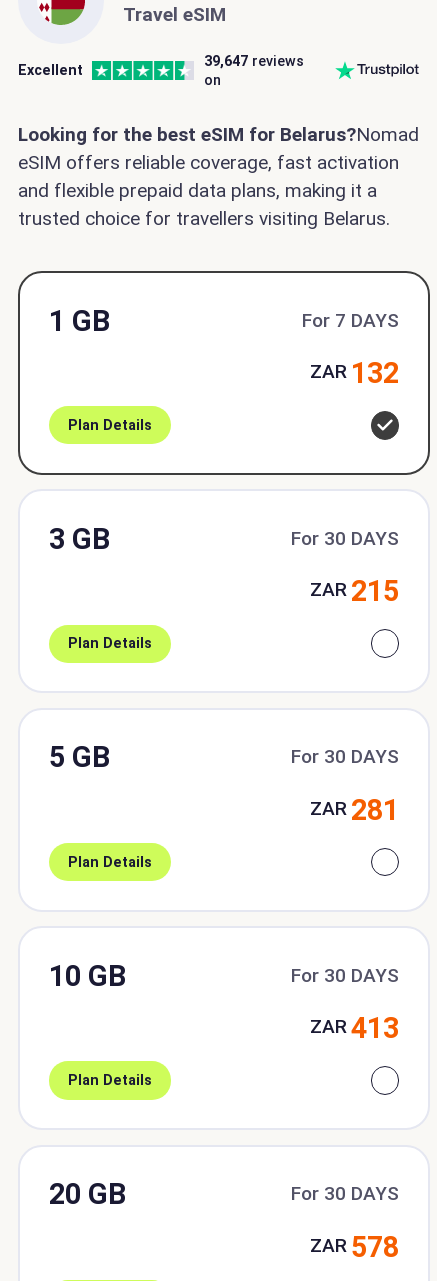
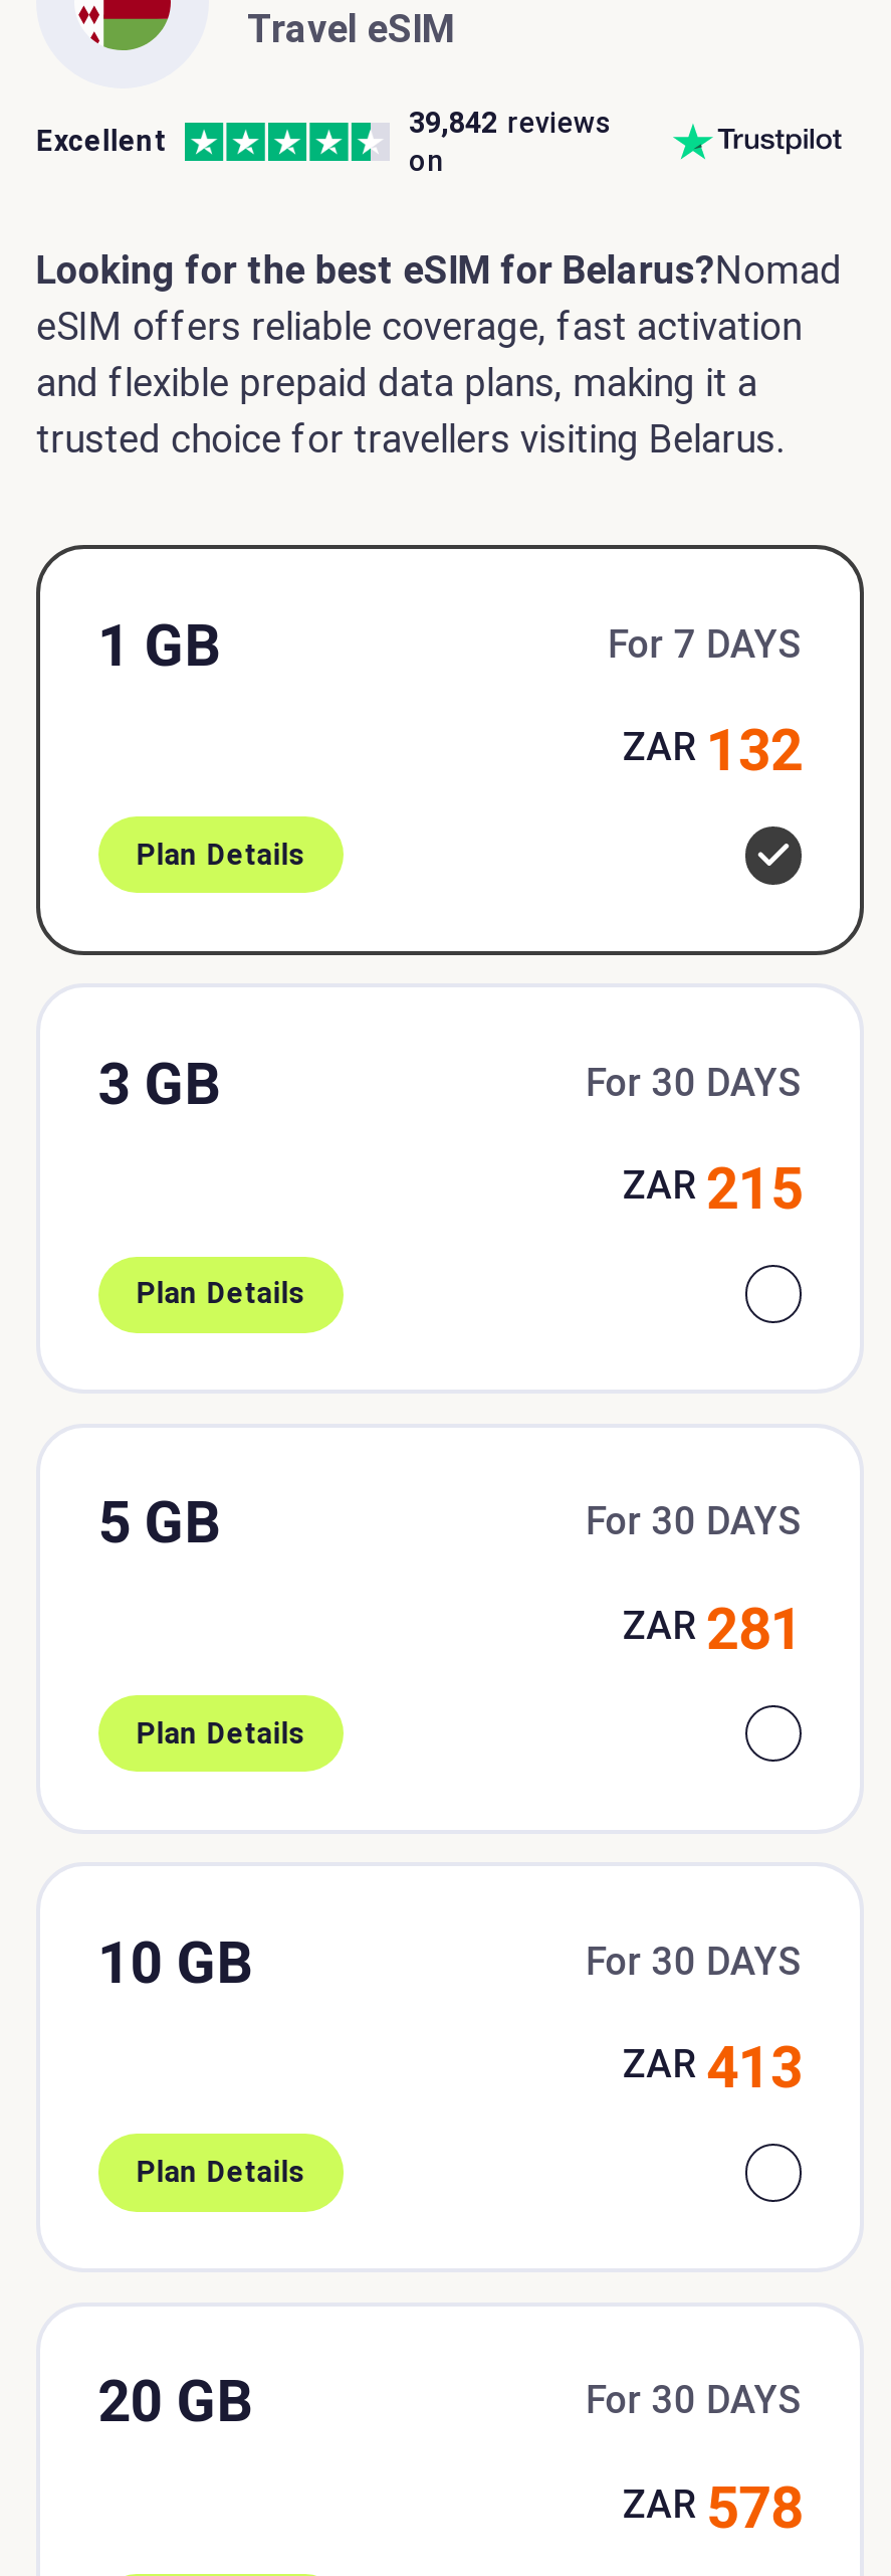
[203,52,304,68] 39,647 reviews -> [409,106,611,138] 39,842 reviews

